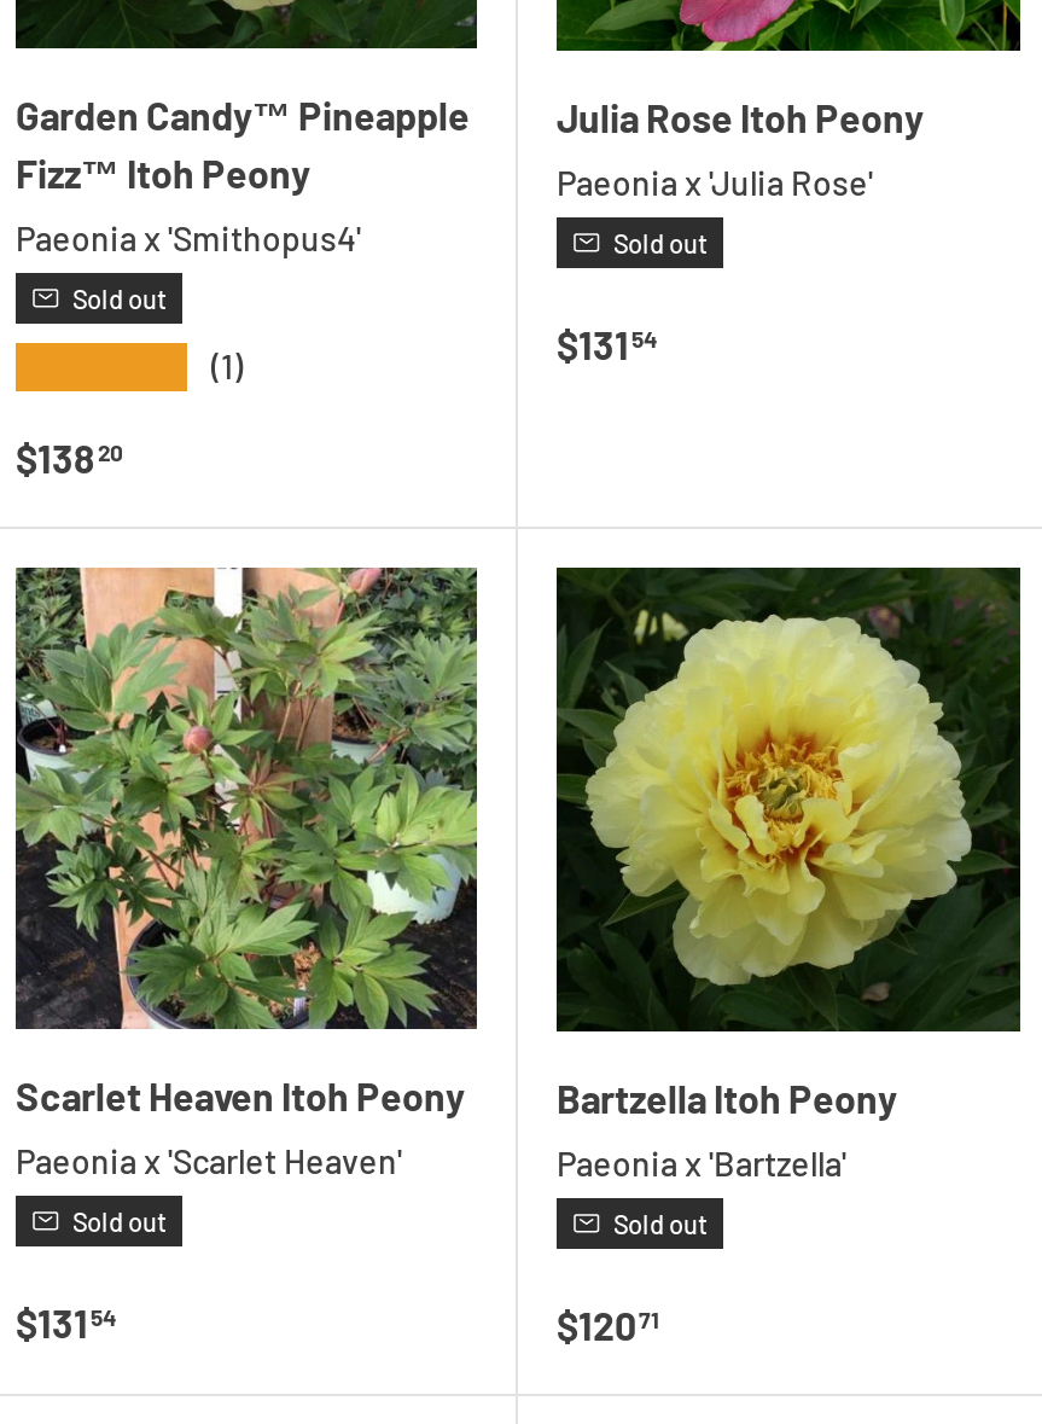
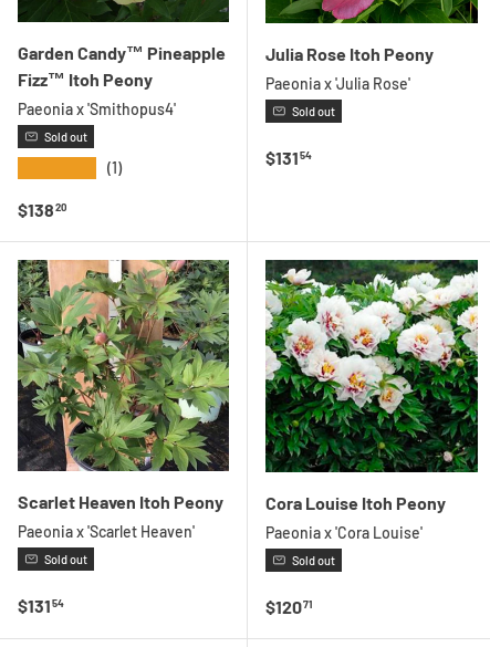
[554,568,1023,1120] [image] | Bartzella Itoh Peony -> [265,260,478,513] [image] | Cora Louise Itoh Peony
[557,1142,846,1183] Paeonia x 'Bartzella' -> [265,523,423,542] Paeonia x 'Cora Louise'

